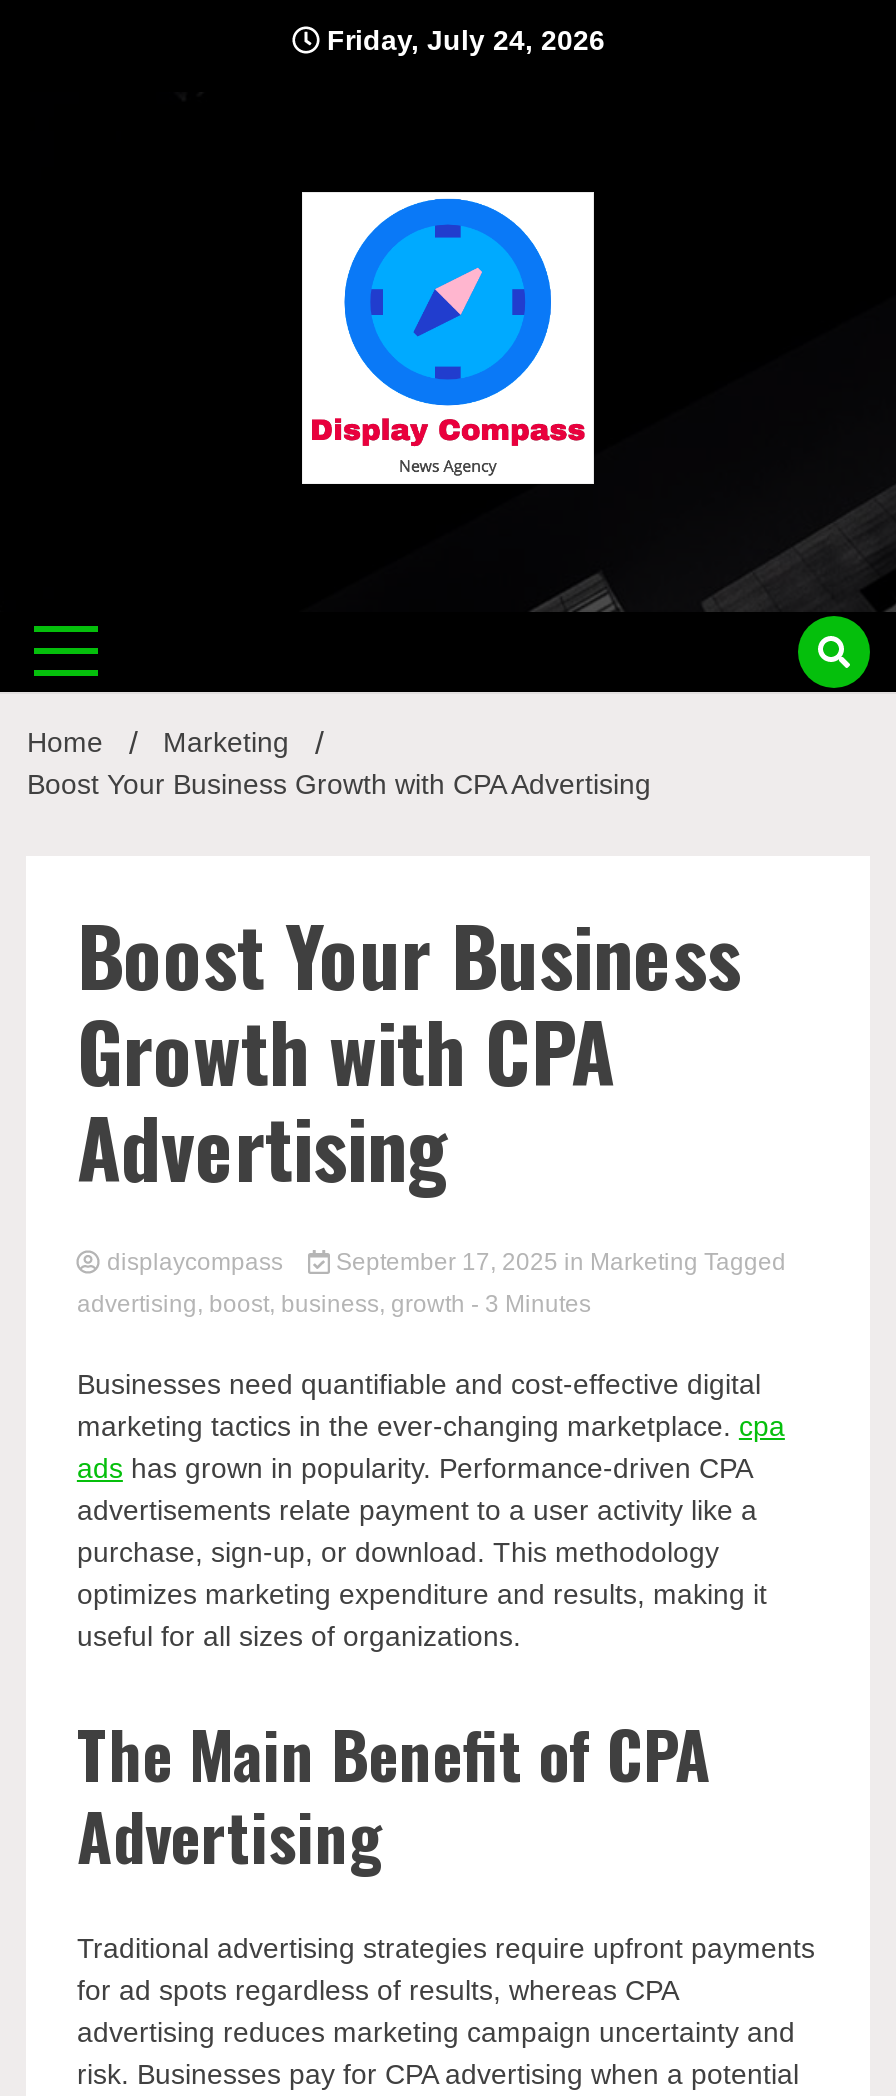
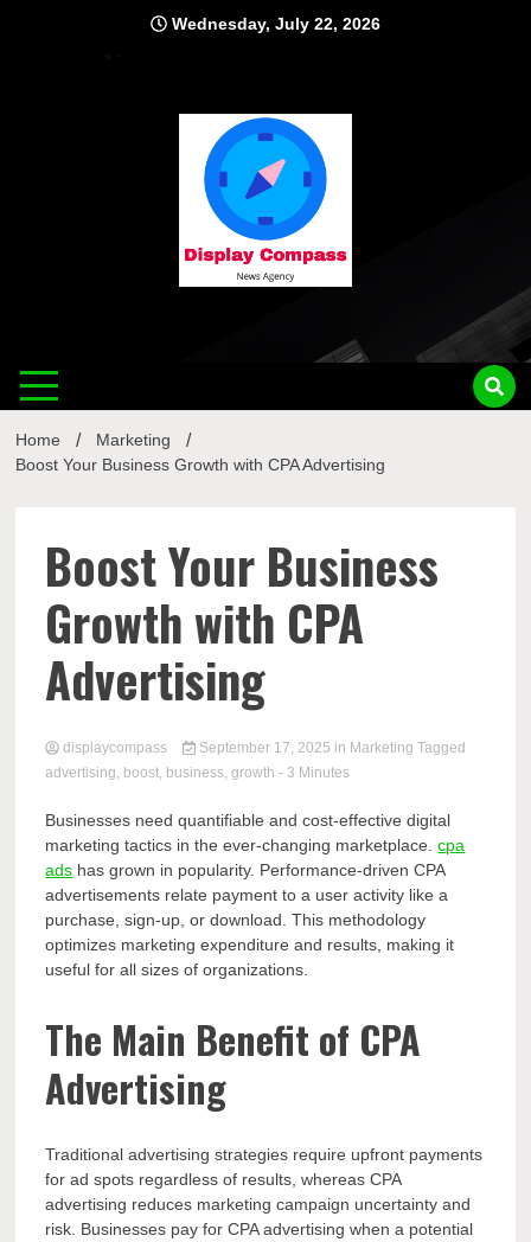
[319,24,605,56] Friday, July 24, 2026 -> [167,14,380,33] Wednesday, July 22, 2026

